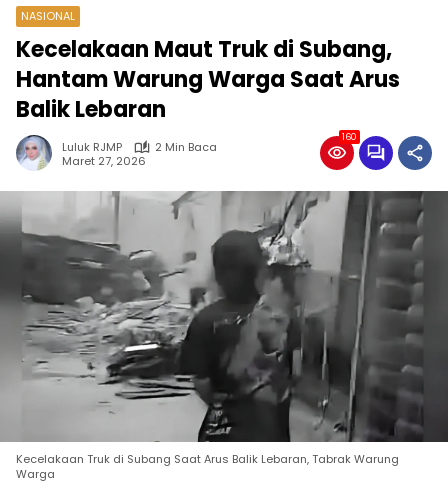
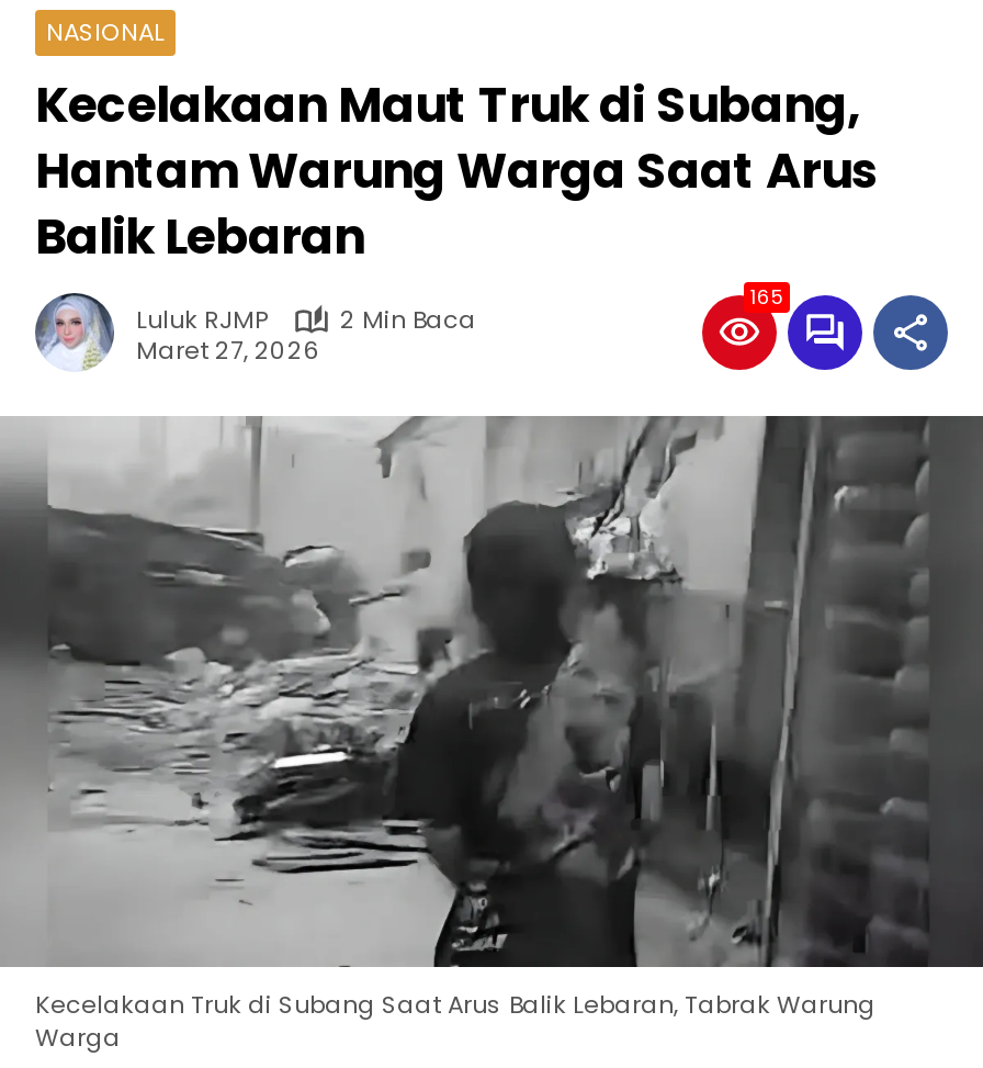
[342,131,357,143] 160 -> [750,284,783,311] 165

